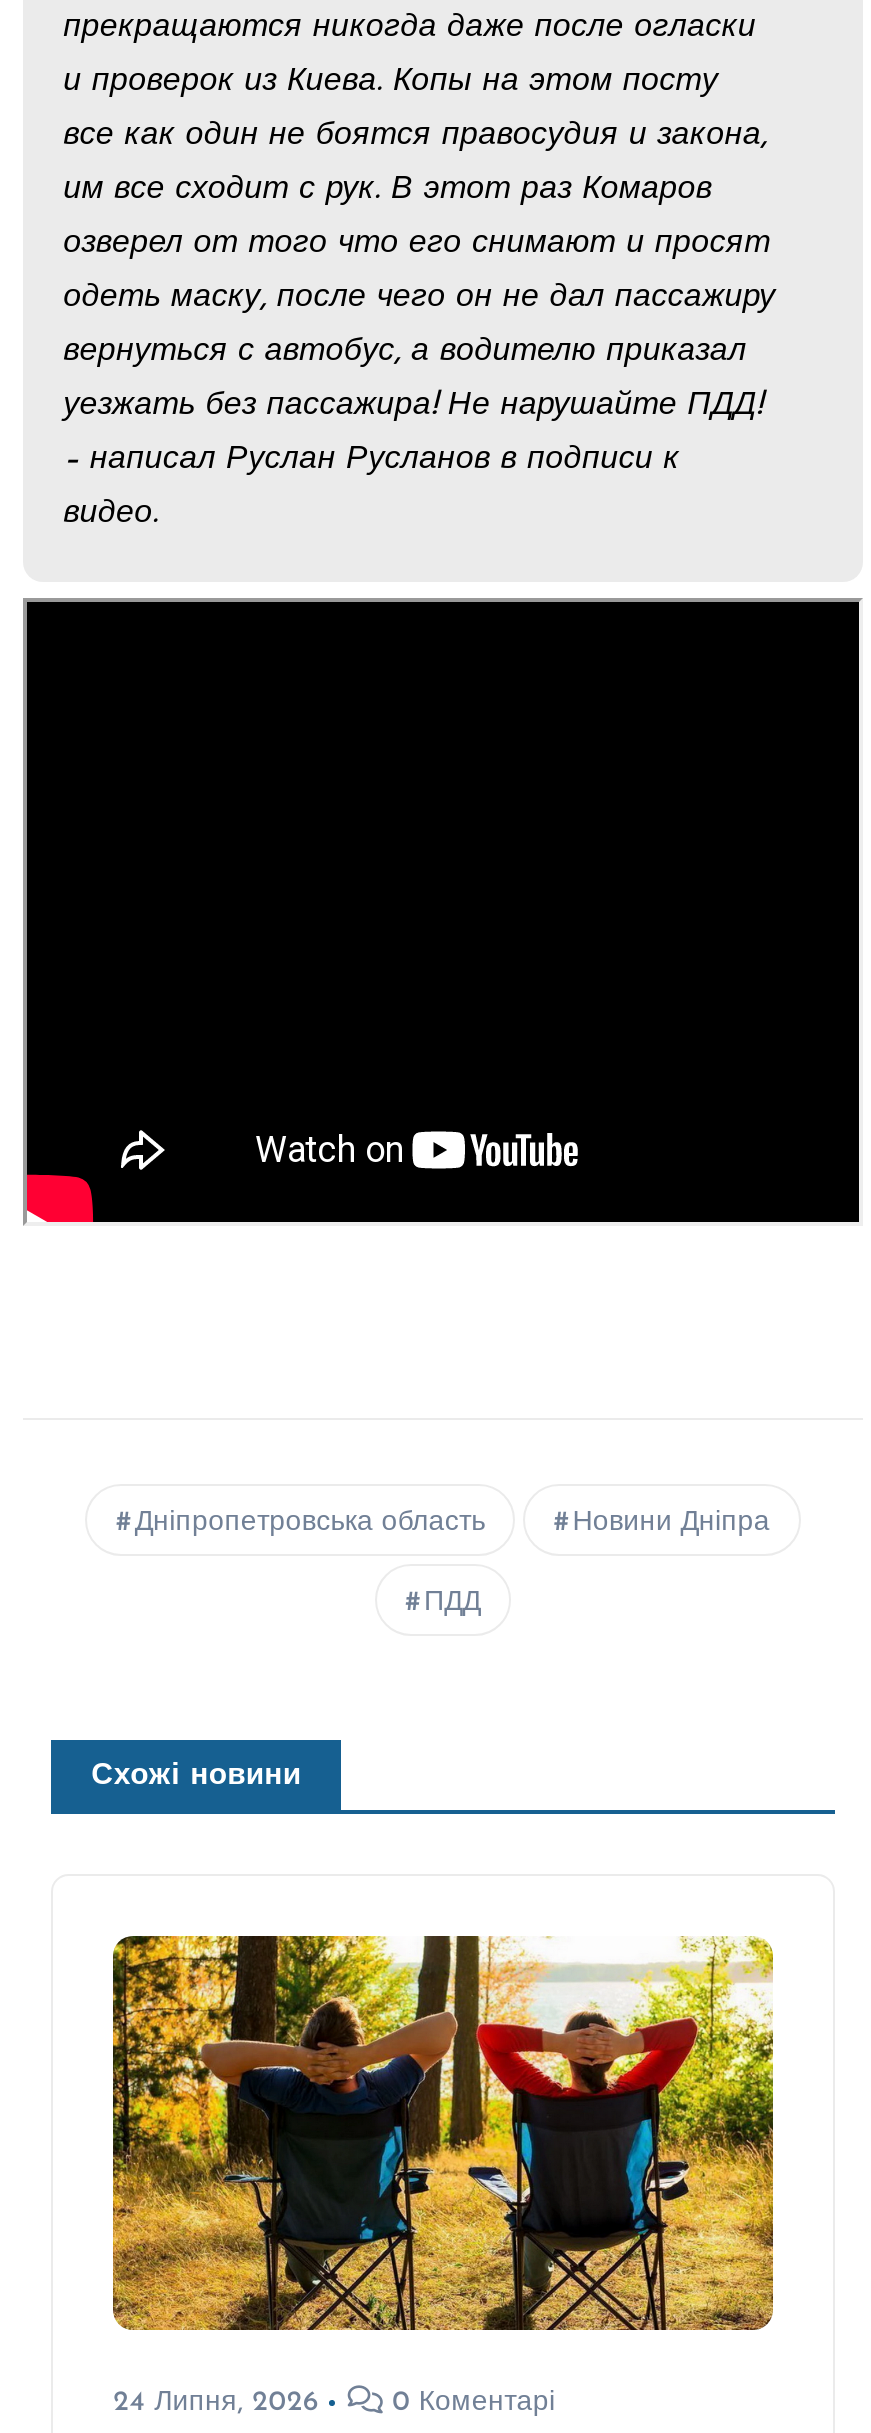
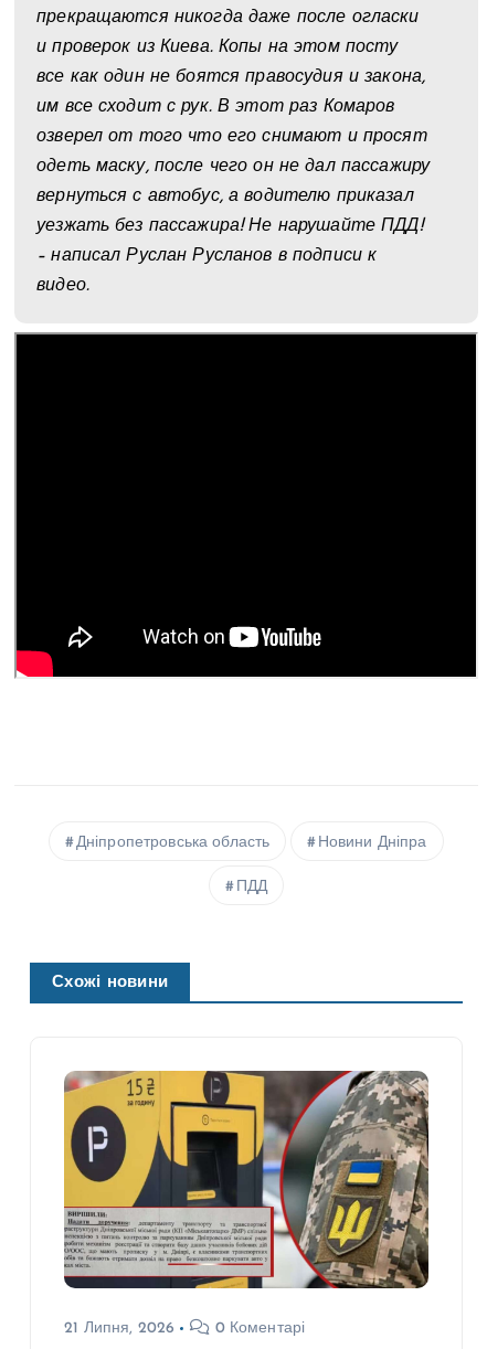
[111,1934,775,2419] [image] | 24 Липня, 2026 -> [63,1070,430,1337] [image] | 21 Липня, 2026

